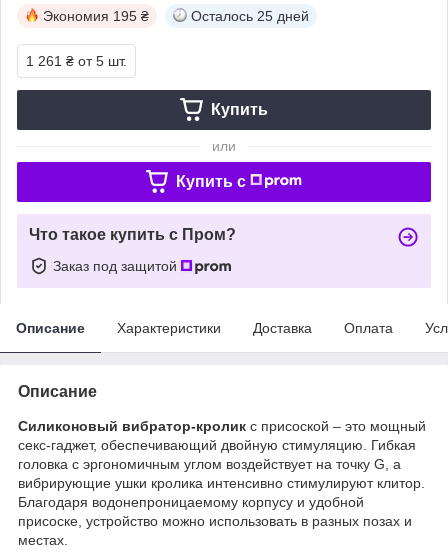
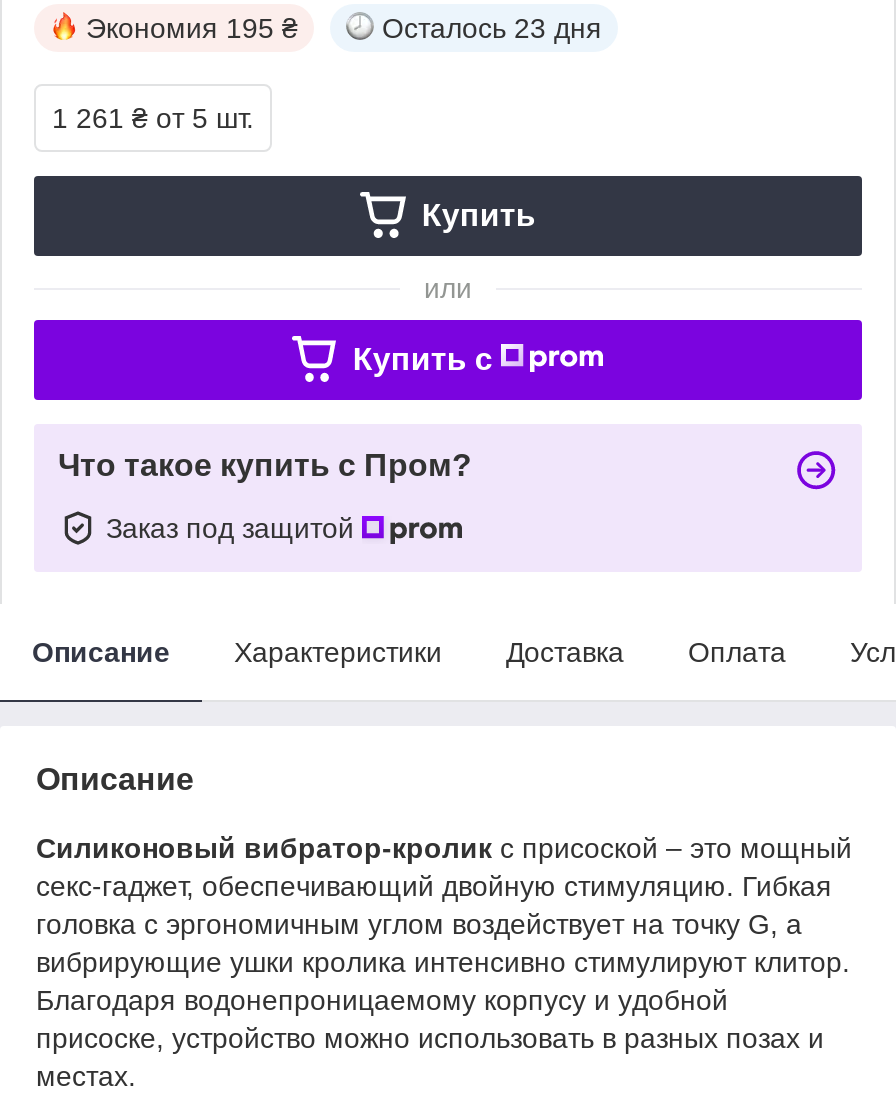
[191,8,309,24] Осталось 25 дней -> [382,12,602,44] Осталось 23 дня

